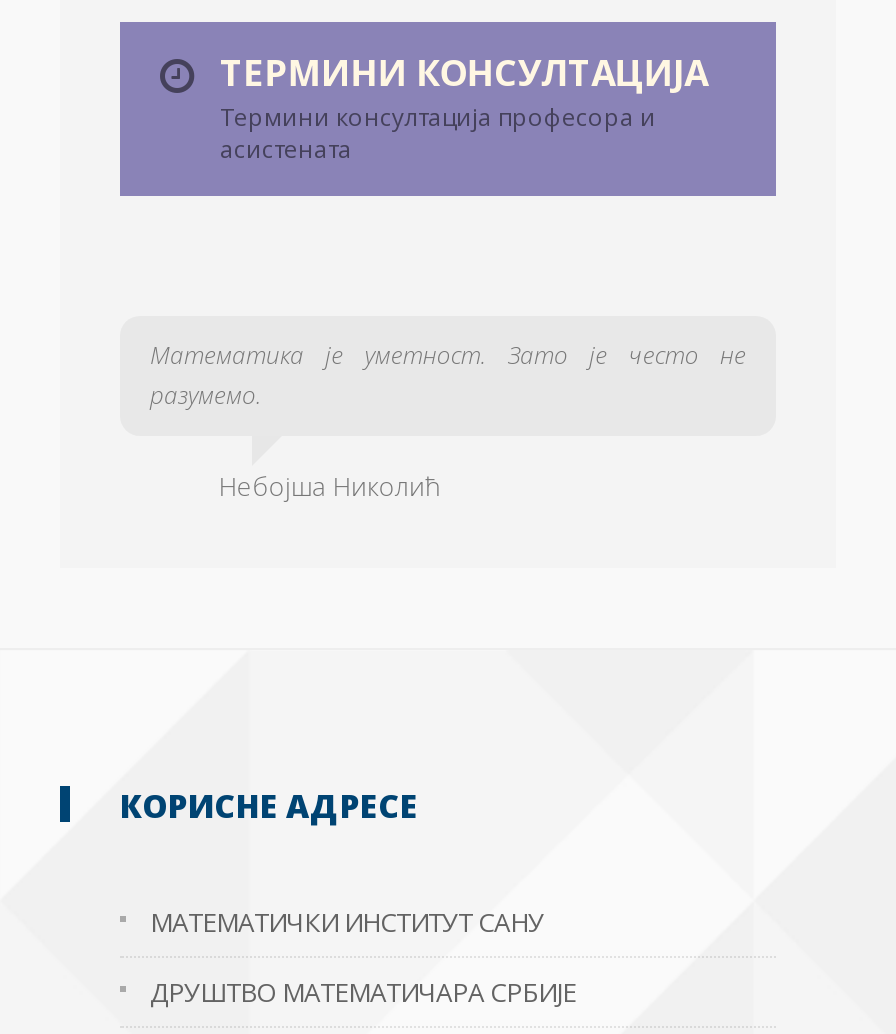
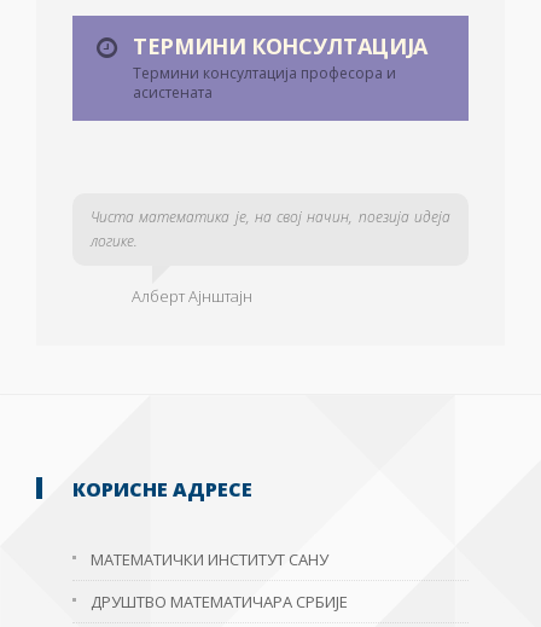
[150,338,746,412] Математика је уметност. Зато је често не | разумемо. -> [91,207,450,251] Чиста математика је, на свој начин, поезија идеја | логике.
[218,468,440,504] Небојша Николић -> [132,285,253,307] Алберт Ајнштајн

